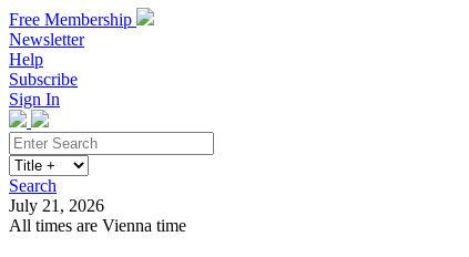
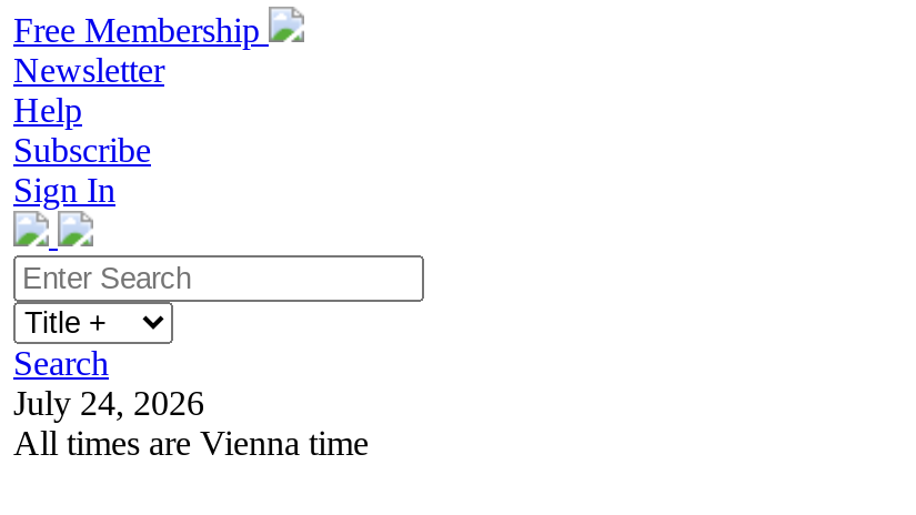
[9,196,104,215] July 21, 2026 -> [13,384,204,422] July 24, 2026

